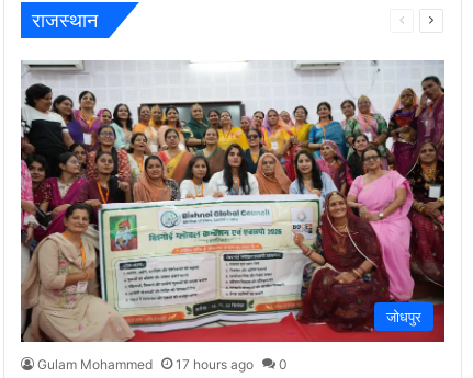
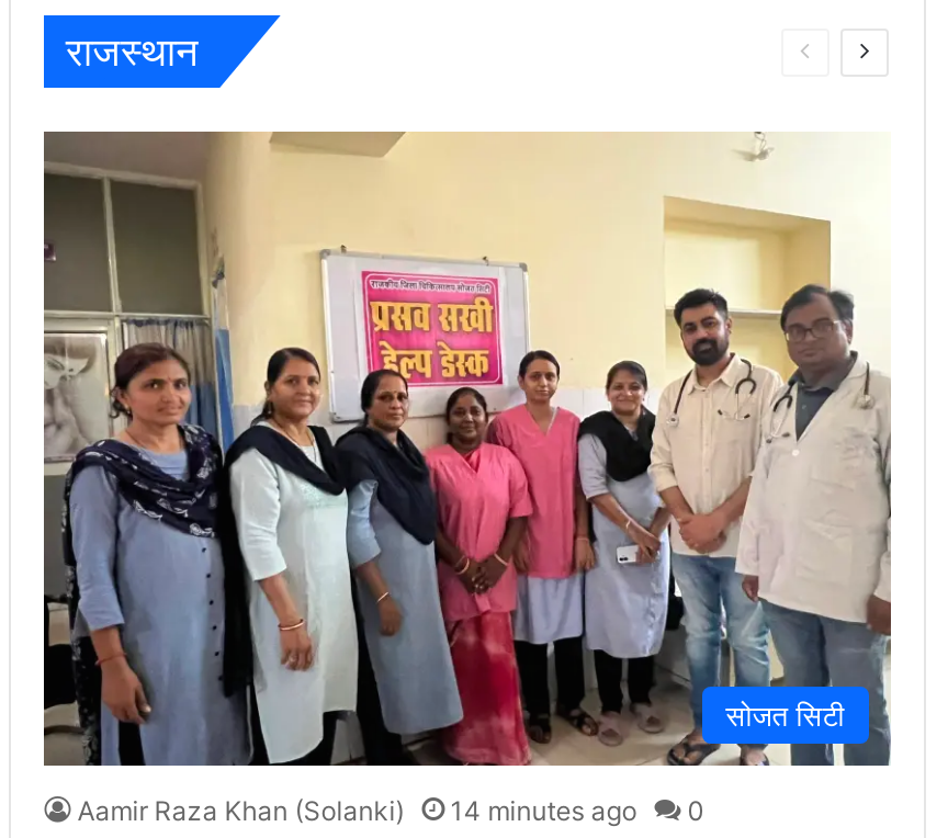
[20,60,446,343] [image] | जोधपुर -> [42,129,893,768] [image] | सोजत सिटी
[38,356,254,372] Gulam Mohammed | 17 hours ago -> [77,795,637,827] Aamir Raza Khan (Solanki) | 14 minutes ago

